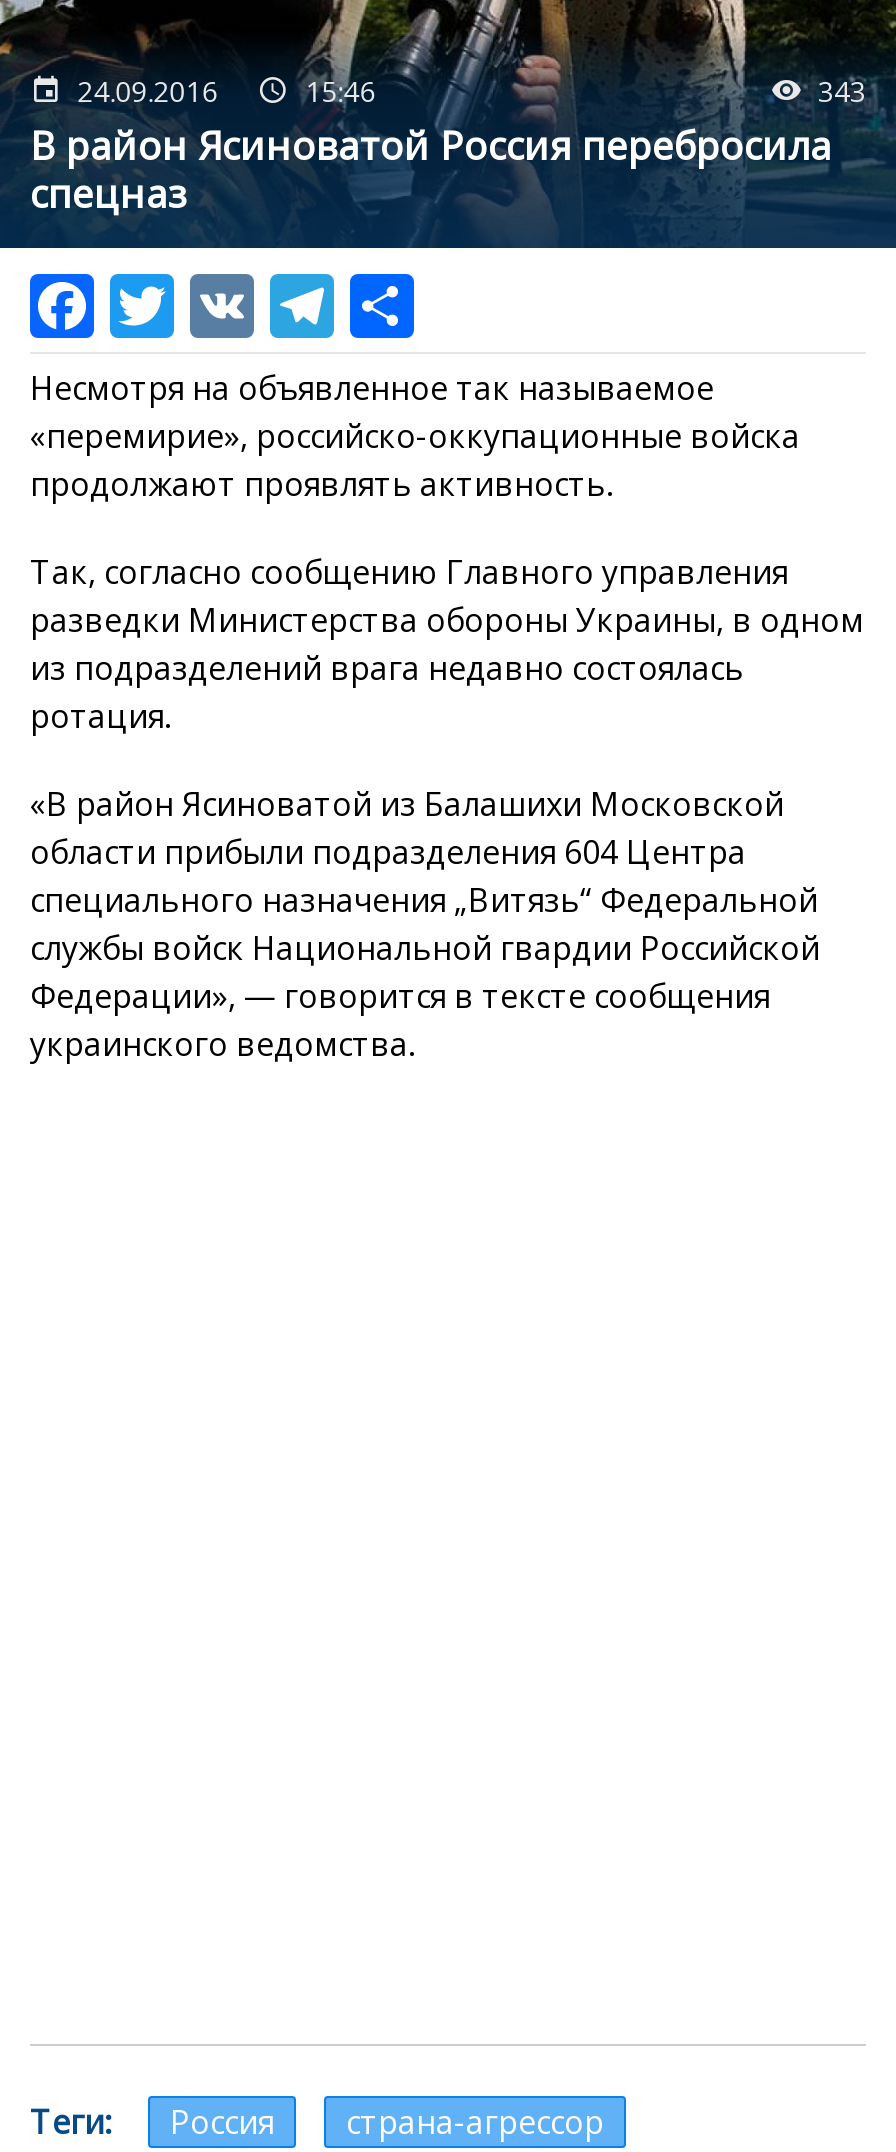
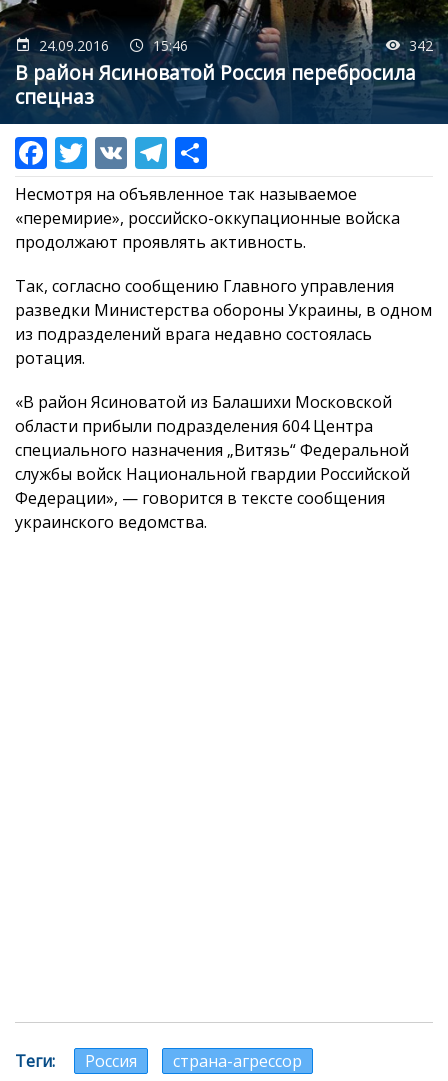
[818,72,866,110] 343 -> [409,36,433,55] 342

